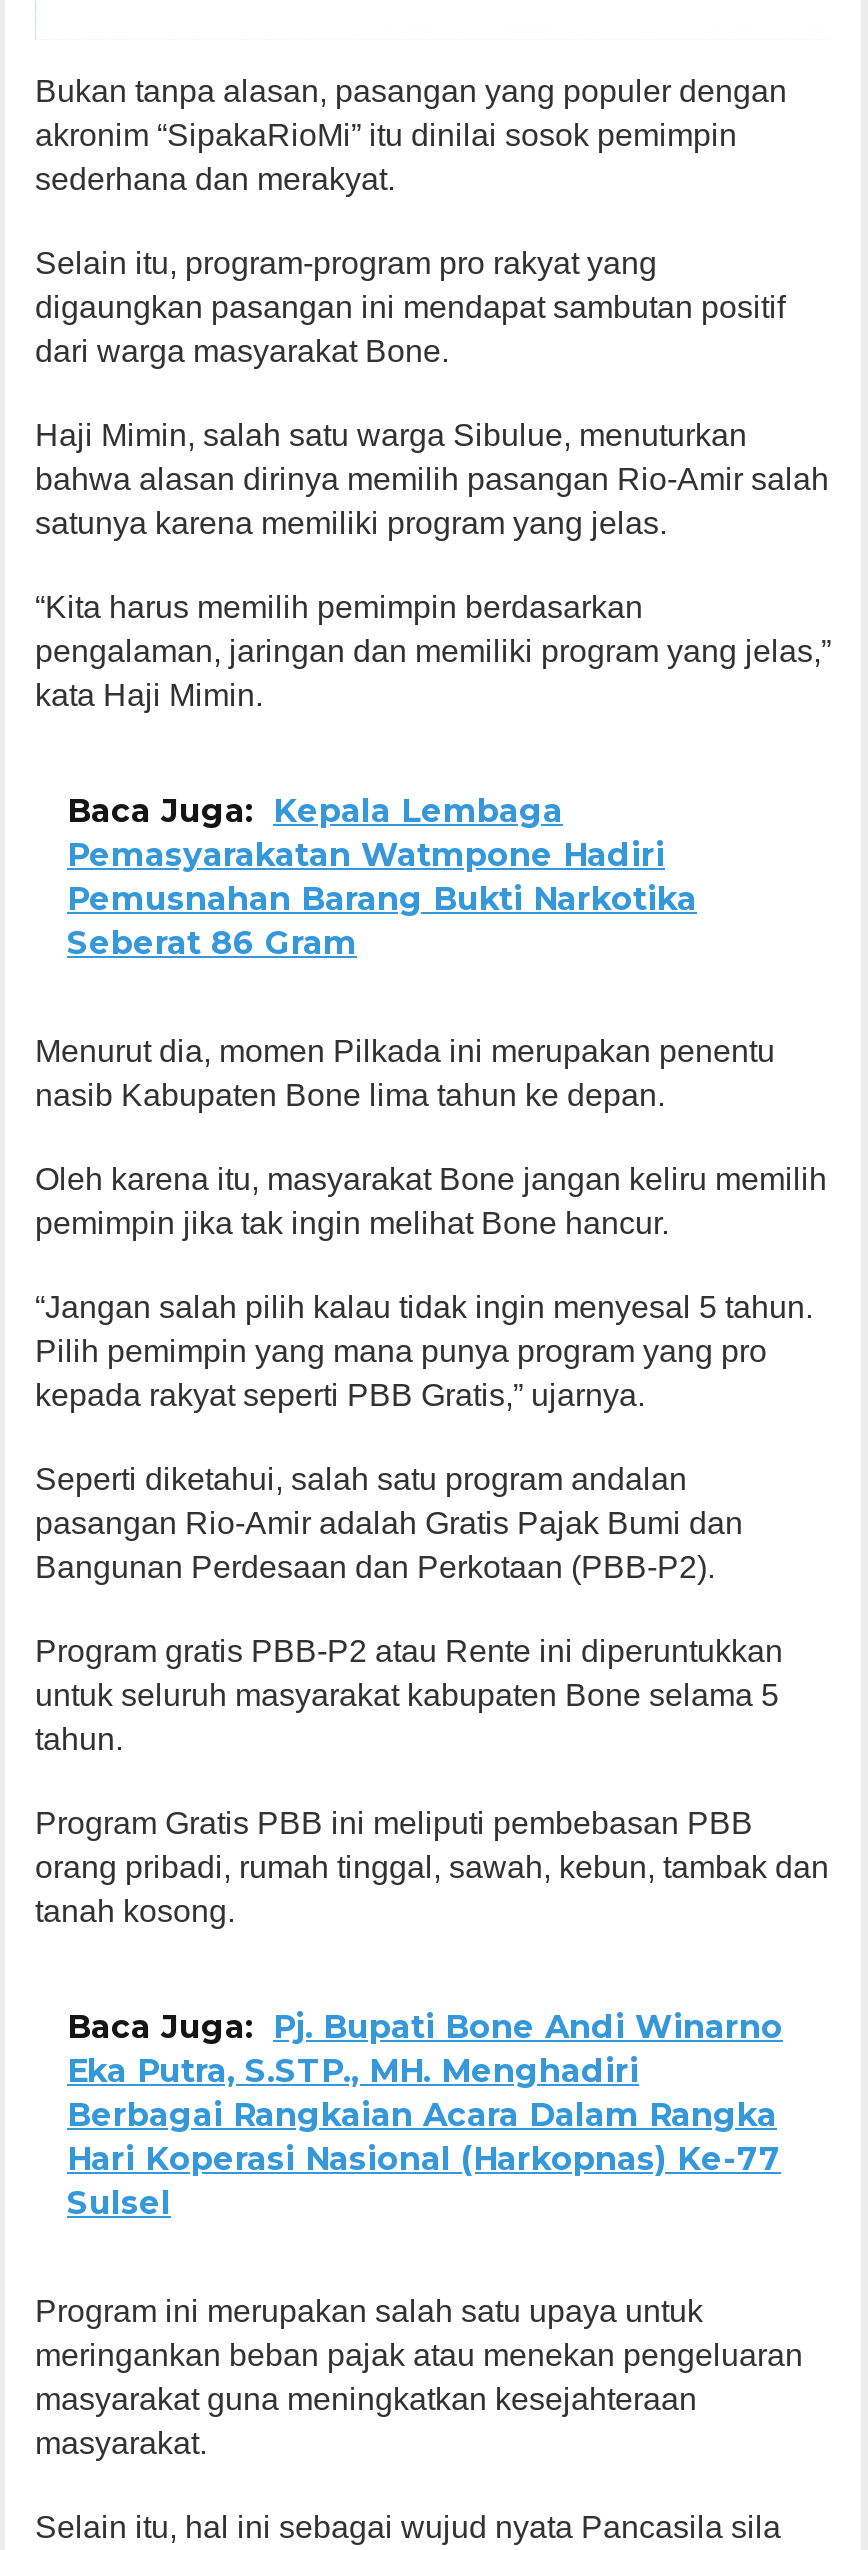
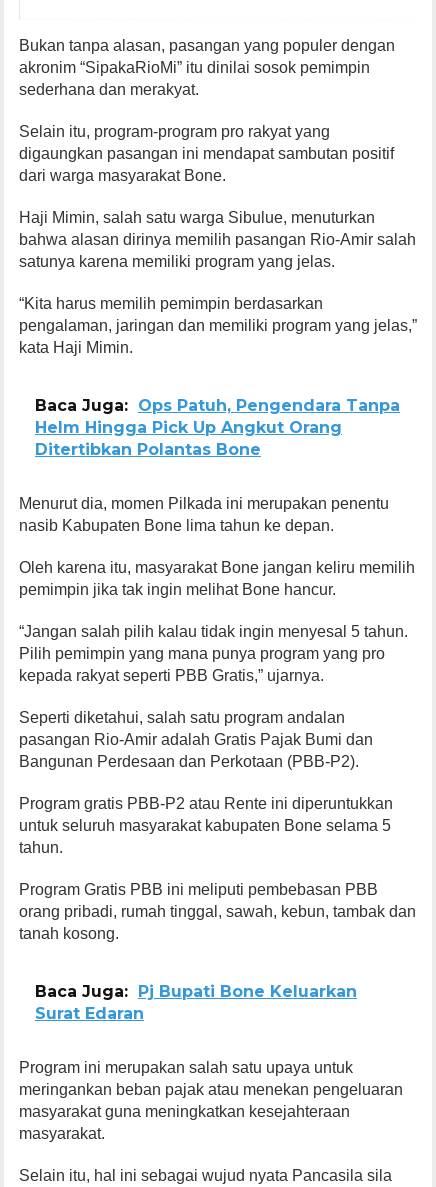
[67,792,697,962] Baca Juga: Kepala Lembaga | Pemasyarakatan Watmpone Hadiri | Pemusnahan Barang Bukti Narkotika | Seberat 86 Gram -> [35,396,400,459] Baca Juga: Ops Patuh, Pengendara Tanpa | Helm Hingga Pick Up Angkut Orang | Ditertibkan Polantas Bone
[67,2008,783,2222] Baca Juga: Pj. Bupati Bone Andi Winarno | Eka Putra, S.STP., MH. Menghadiri | Berbagai Rangkaian Acara Dalam Rangka | Hari Koperasi Nasional (Harkopnas) Ke-77 | Sulsel -> [35,982,357,1023] Baca Juga: Pj Bupati Bone Keluarkan | Surat Edaran

